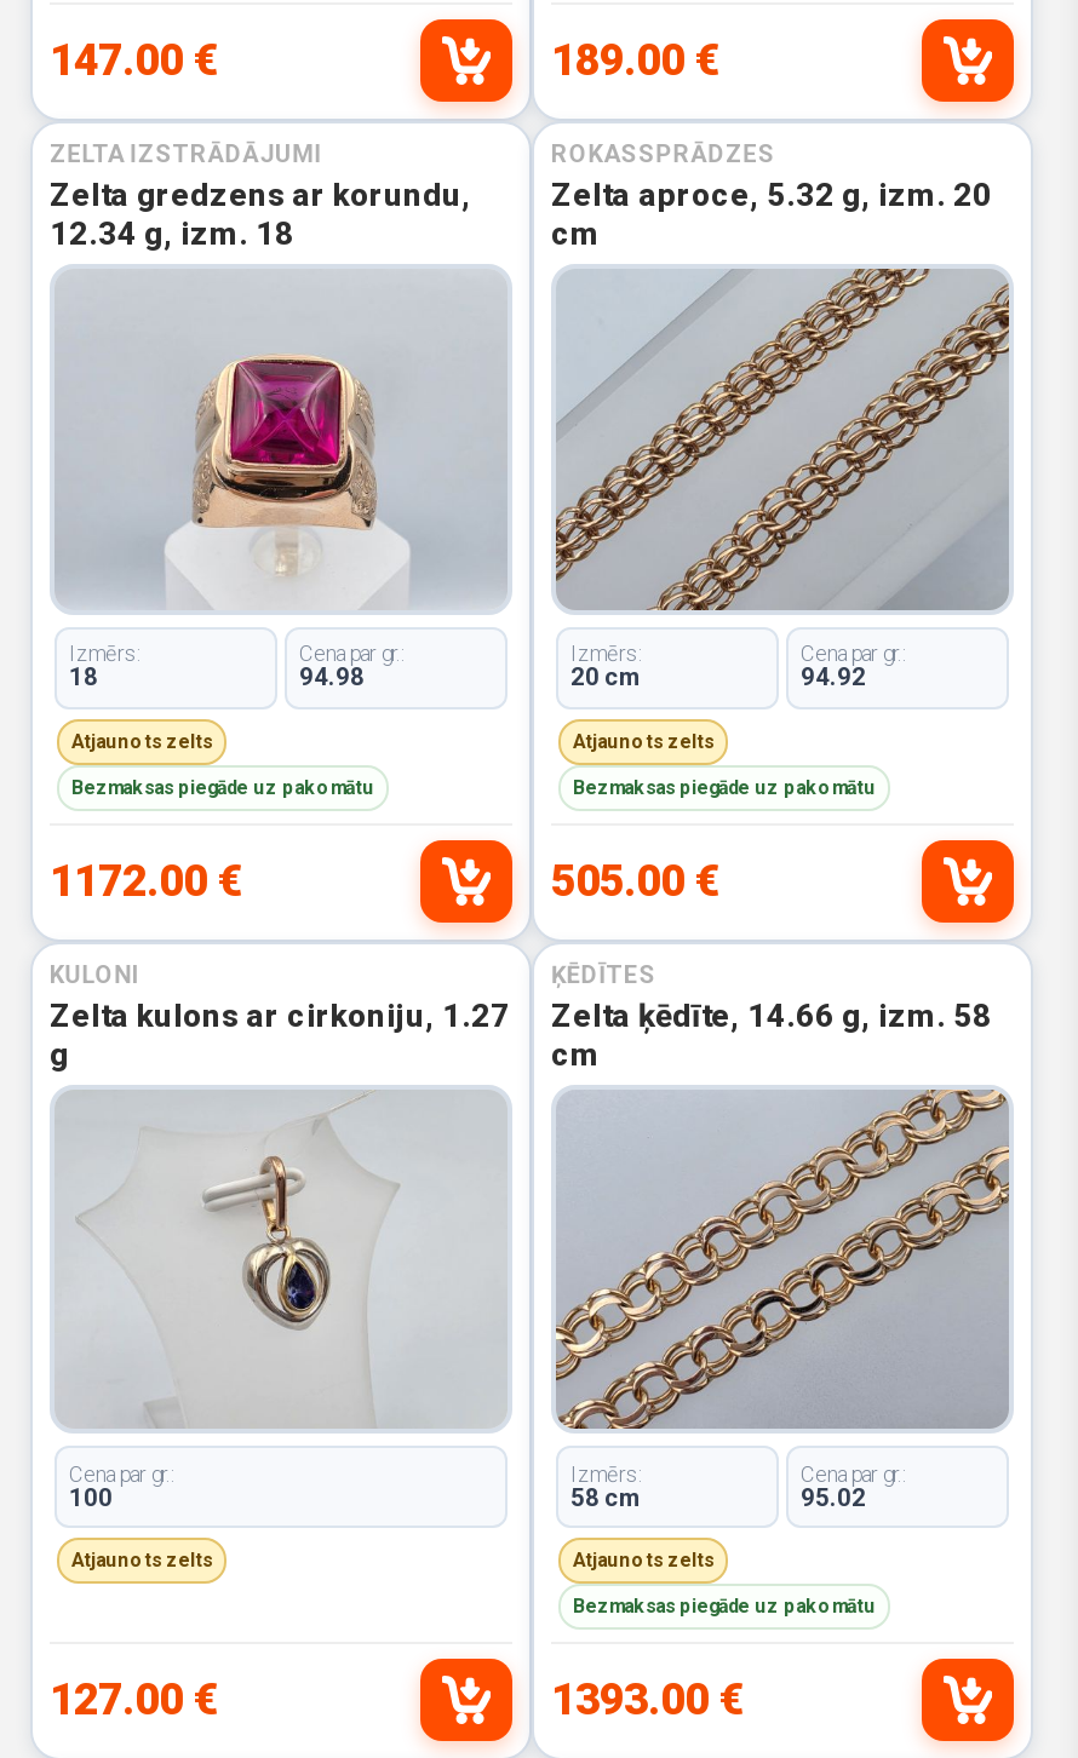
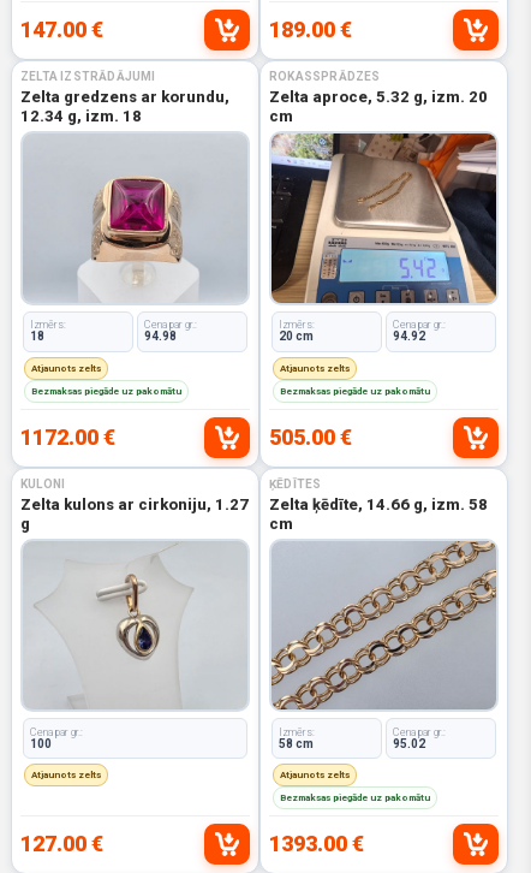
[554,266,1009,613] [image] -> [270,132,497,303] [image]

